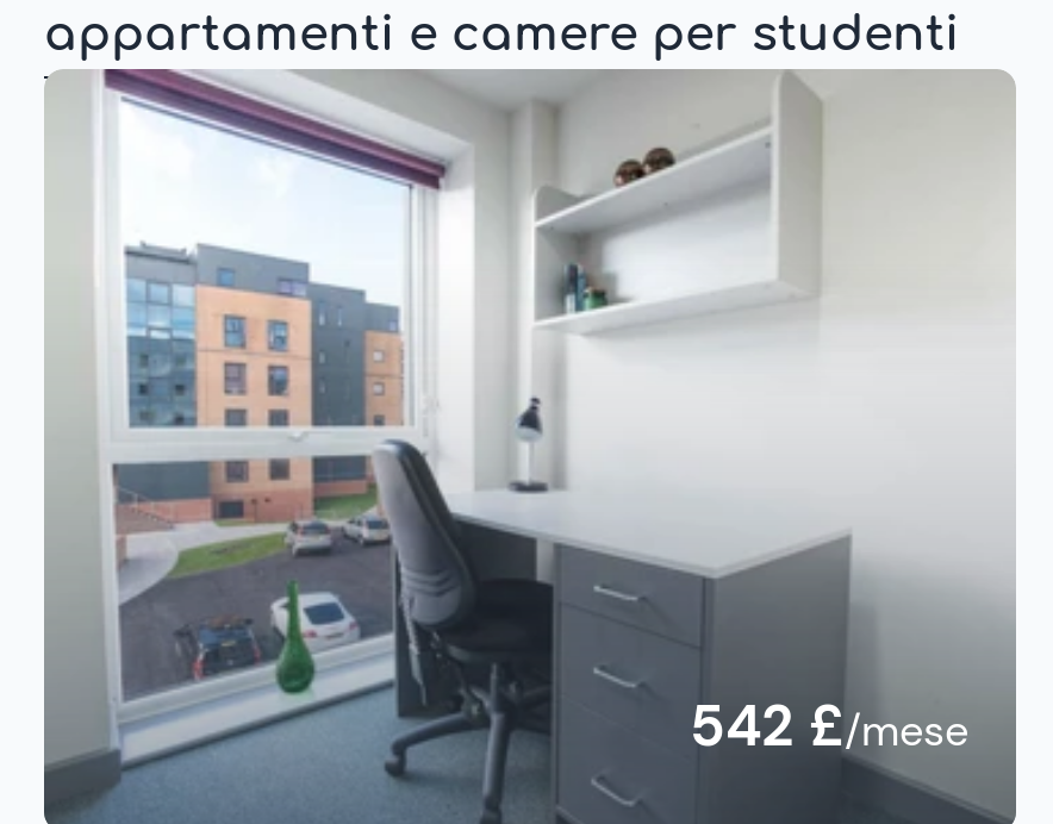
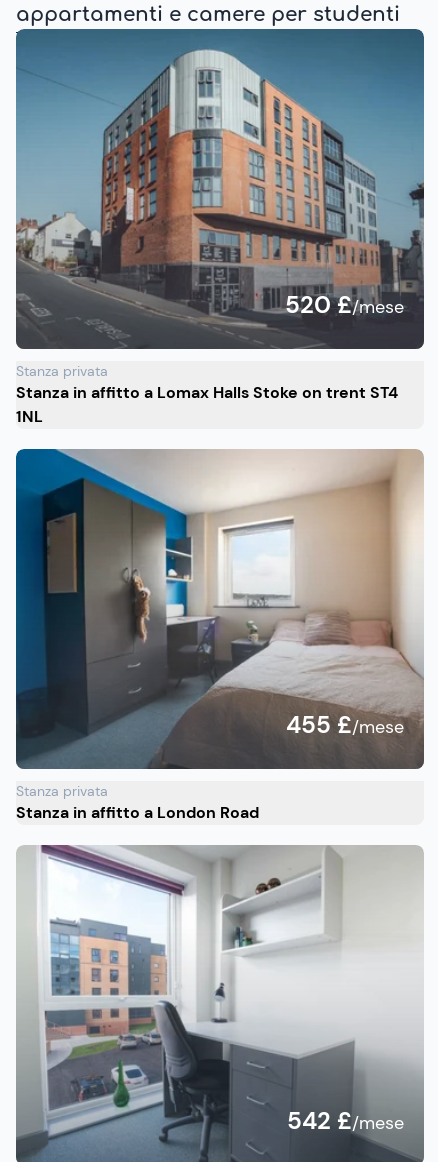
none -> [15,448,424,823] [image] | 455 £/mese | Stanza privata | Stanza in affitto a London Road
none -> [16,29,425,427] [image] | 520 £/mese | Stanza privata | Stanza in affitto a Lomax Halls Stoke on trent ST4 | 1NL

